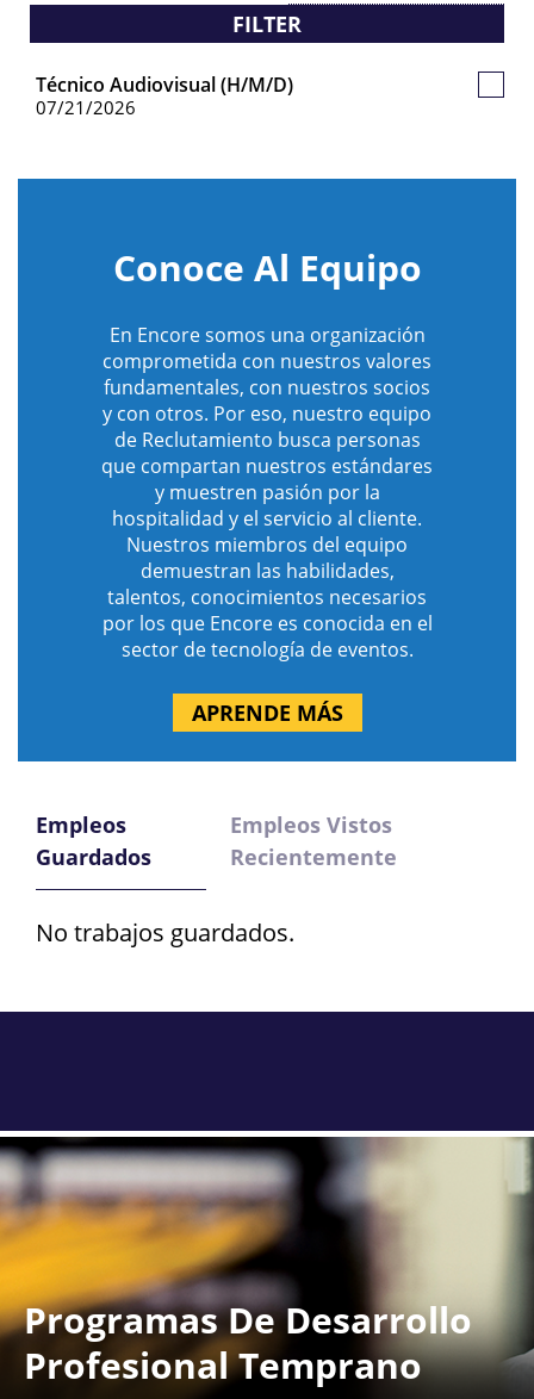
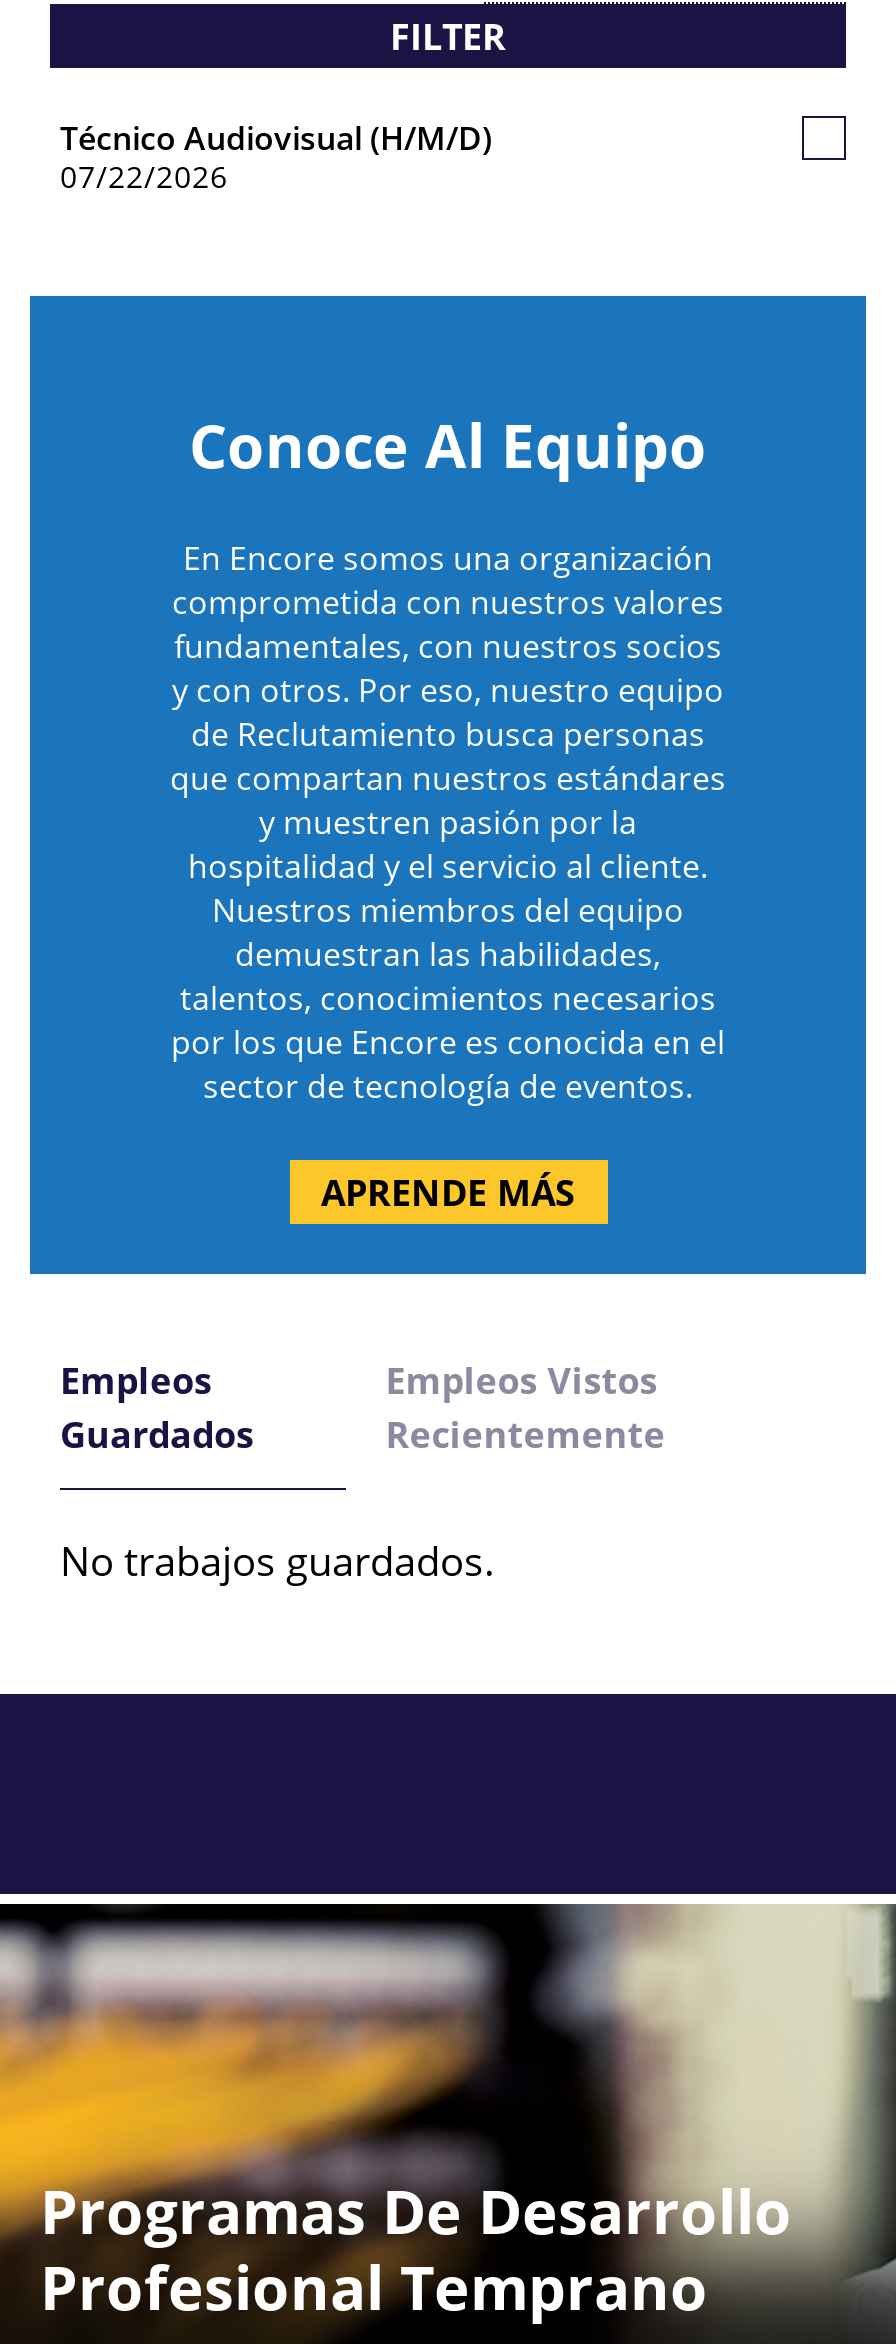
[36,95,136,119] 07/21/2026 -> [60,156,228,196] 07/22/2026

